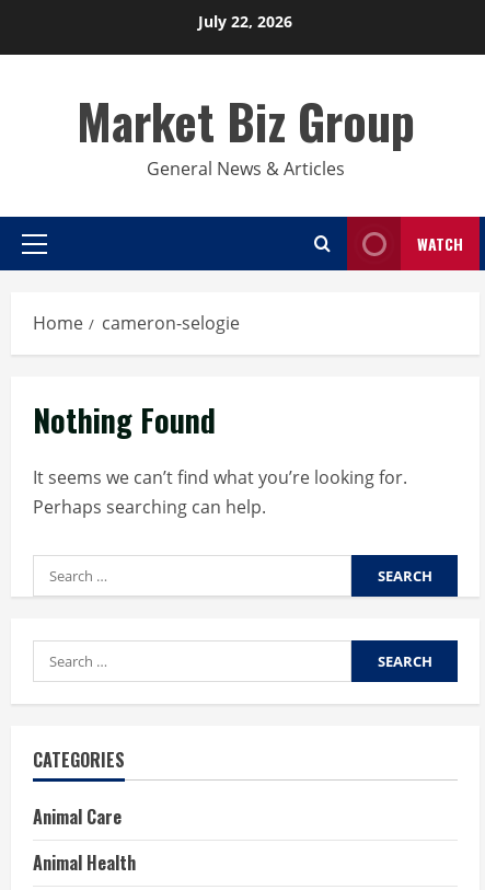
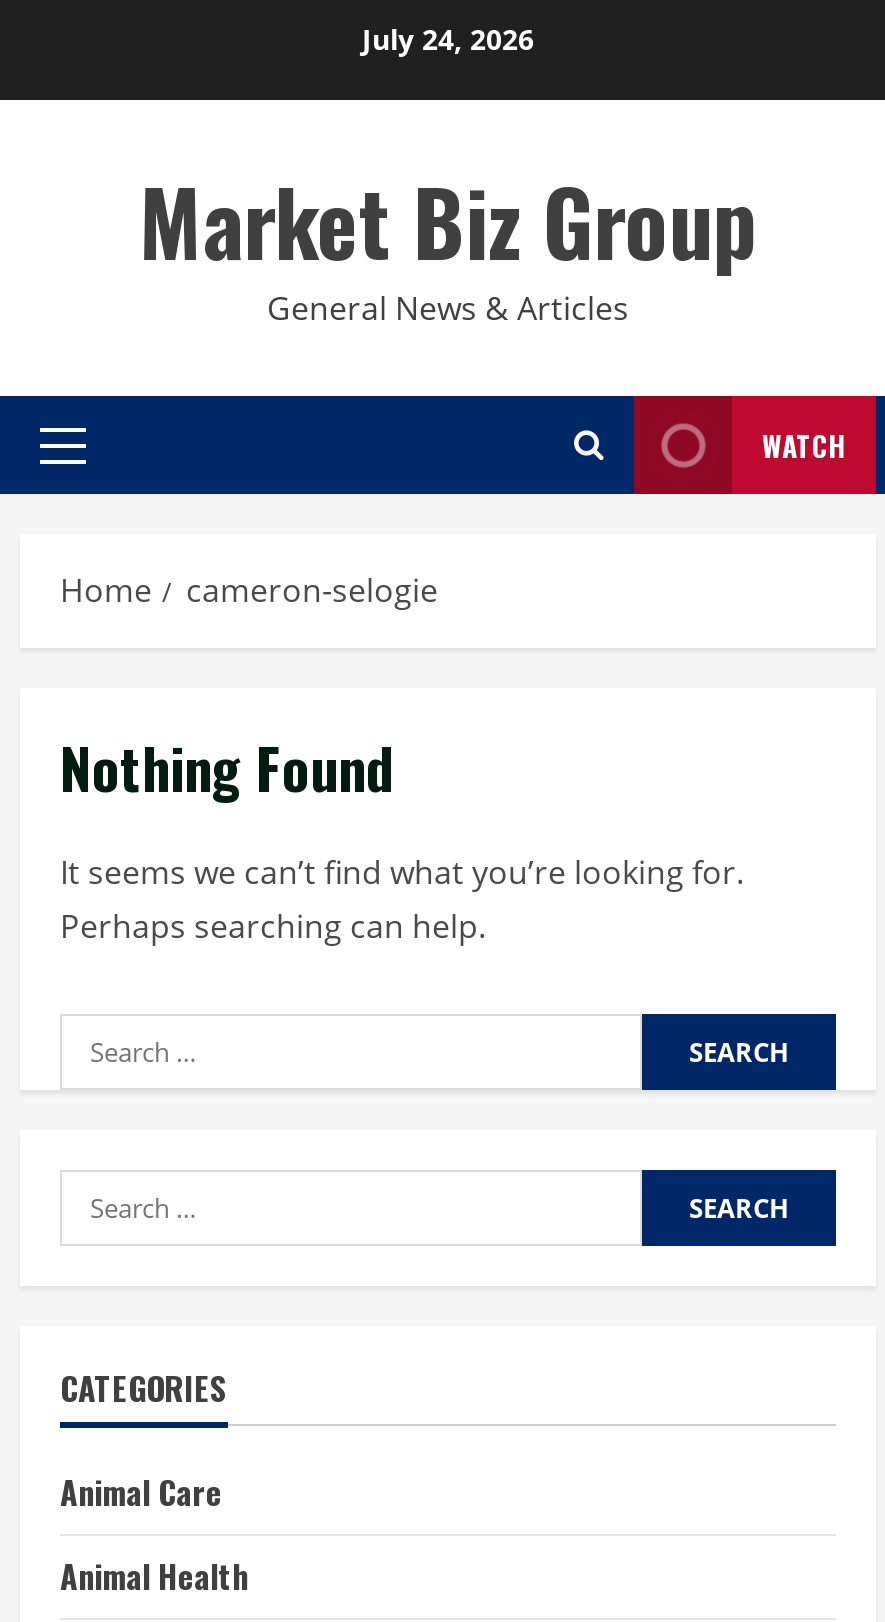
[198,11,292,32] July 22, 2026 -> [362,20,534,58] July 24, 2026

